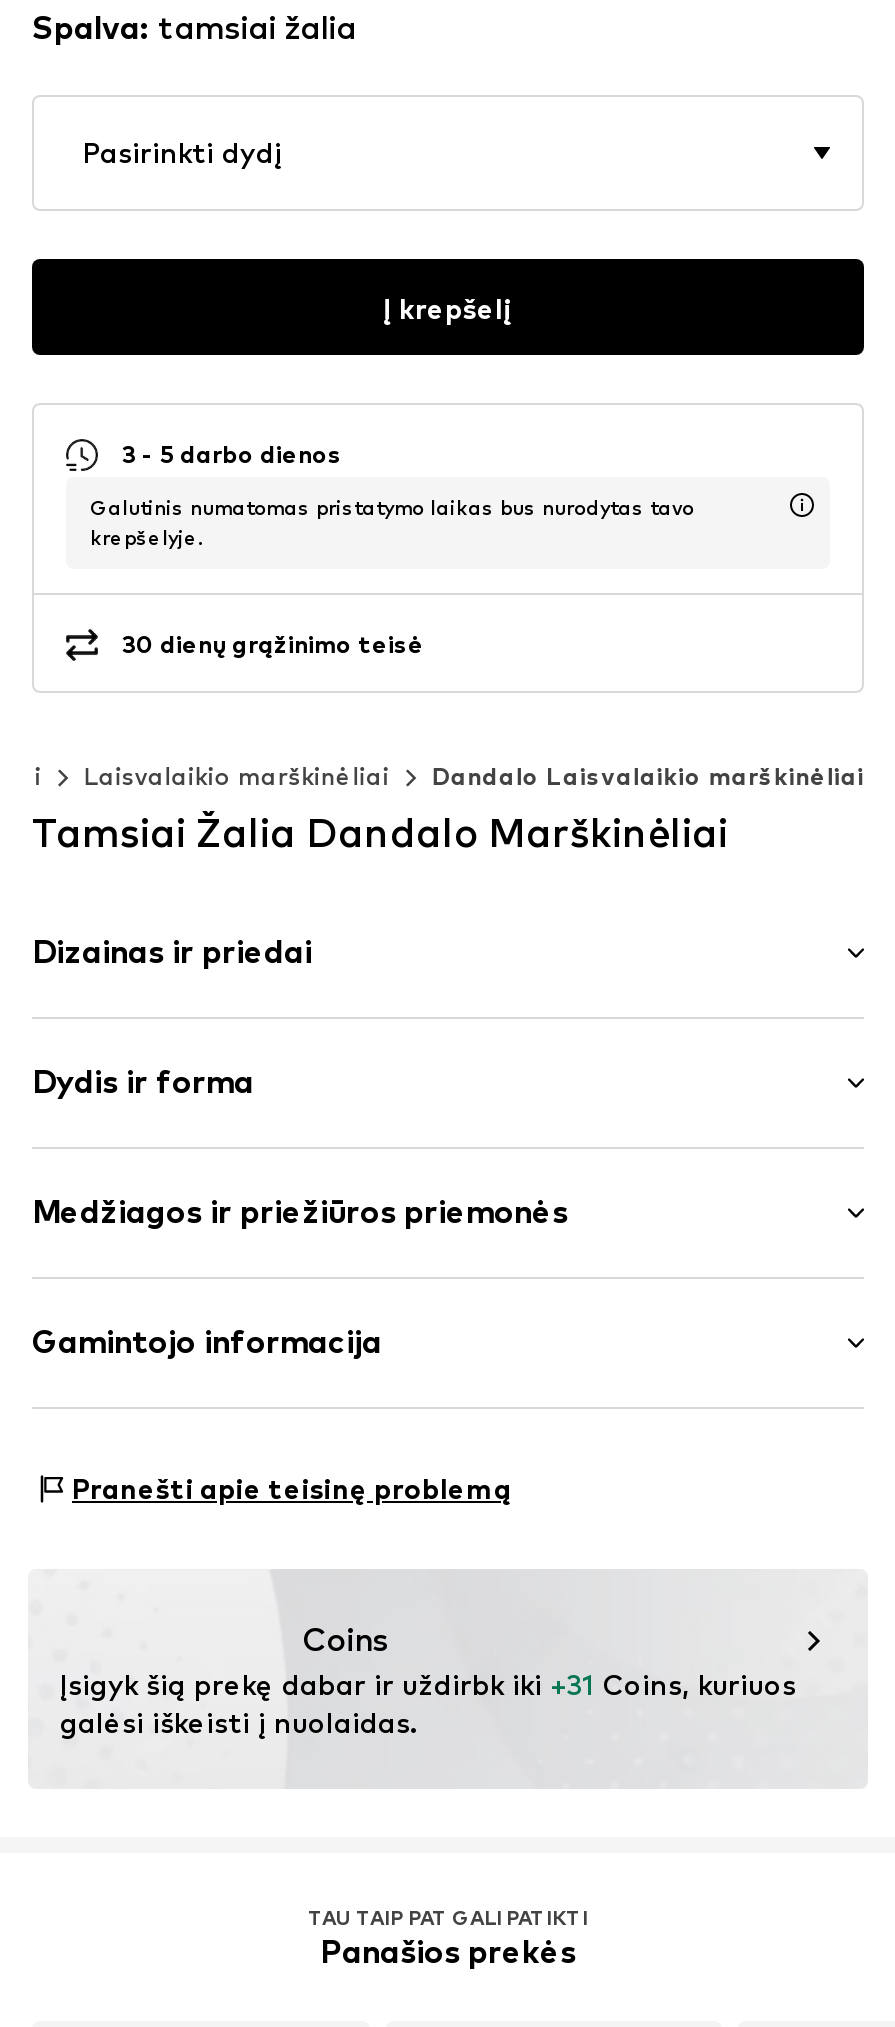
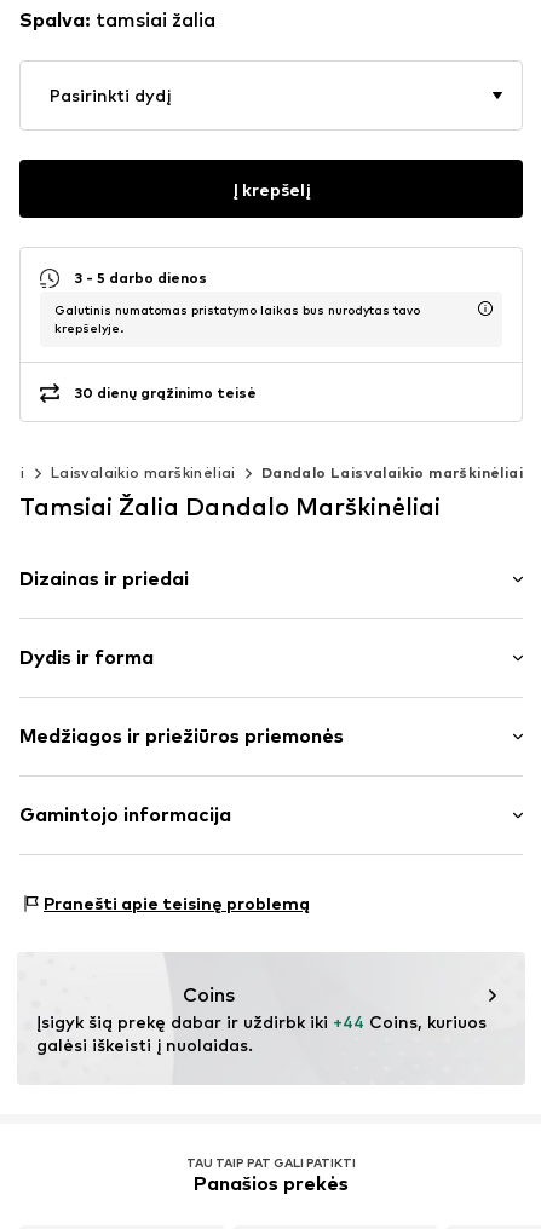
[60,1668,796,1702] Įsigyk šią prekę dabar ir uždirbk iki +31 Coins, kuriuos -> [36,1012,487,1032] Įsigyk šią prekę dabar ir uždirbk iki +44 Coins, kuriuos

